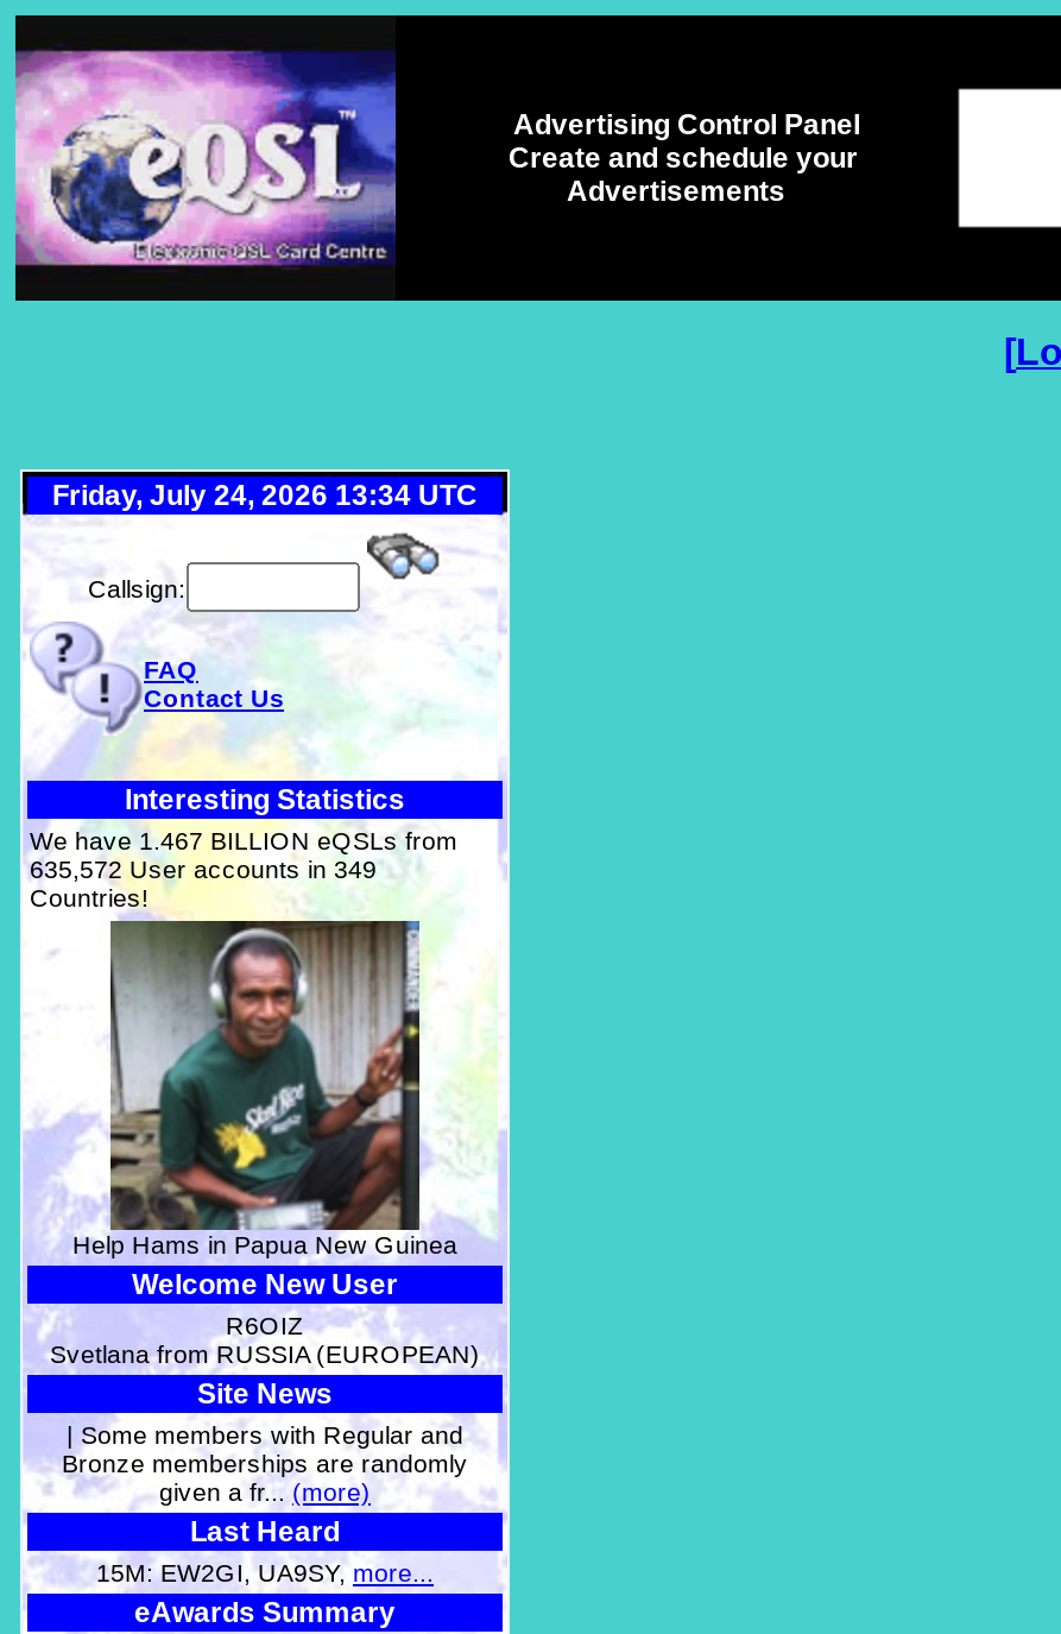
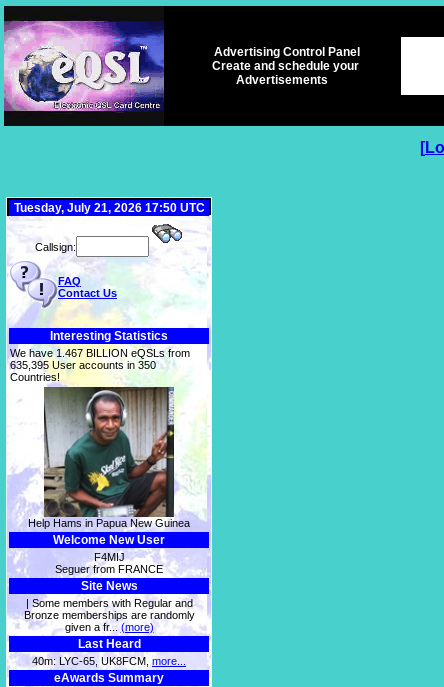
[52,478,478,511] Friday, July 24, 2026 13:34 UTC -> [13,200,204,214] Tuesday, July 21, 2026 17:50 UTC
[30,853,377,882] 635,572 User accounts in 349 -> [10,358,156,370] 635,395 User accounts in 350
[50,1310,480,1367] R6OIZ | Svetlana from RUSSIA (EUROPEAN) -> [55,550,163,574] F4MIJ | Seguer from FRANCE
[96,1557,434,1585] 15M: EW2GI, UA9SY, more... -> [32,654,186,666] 40m: LYC-65, UK8FCM, more...

